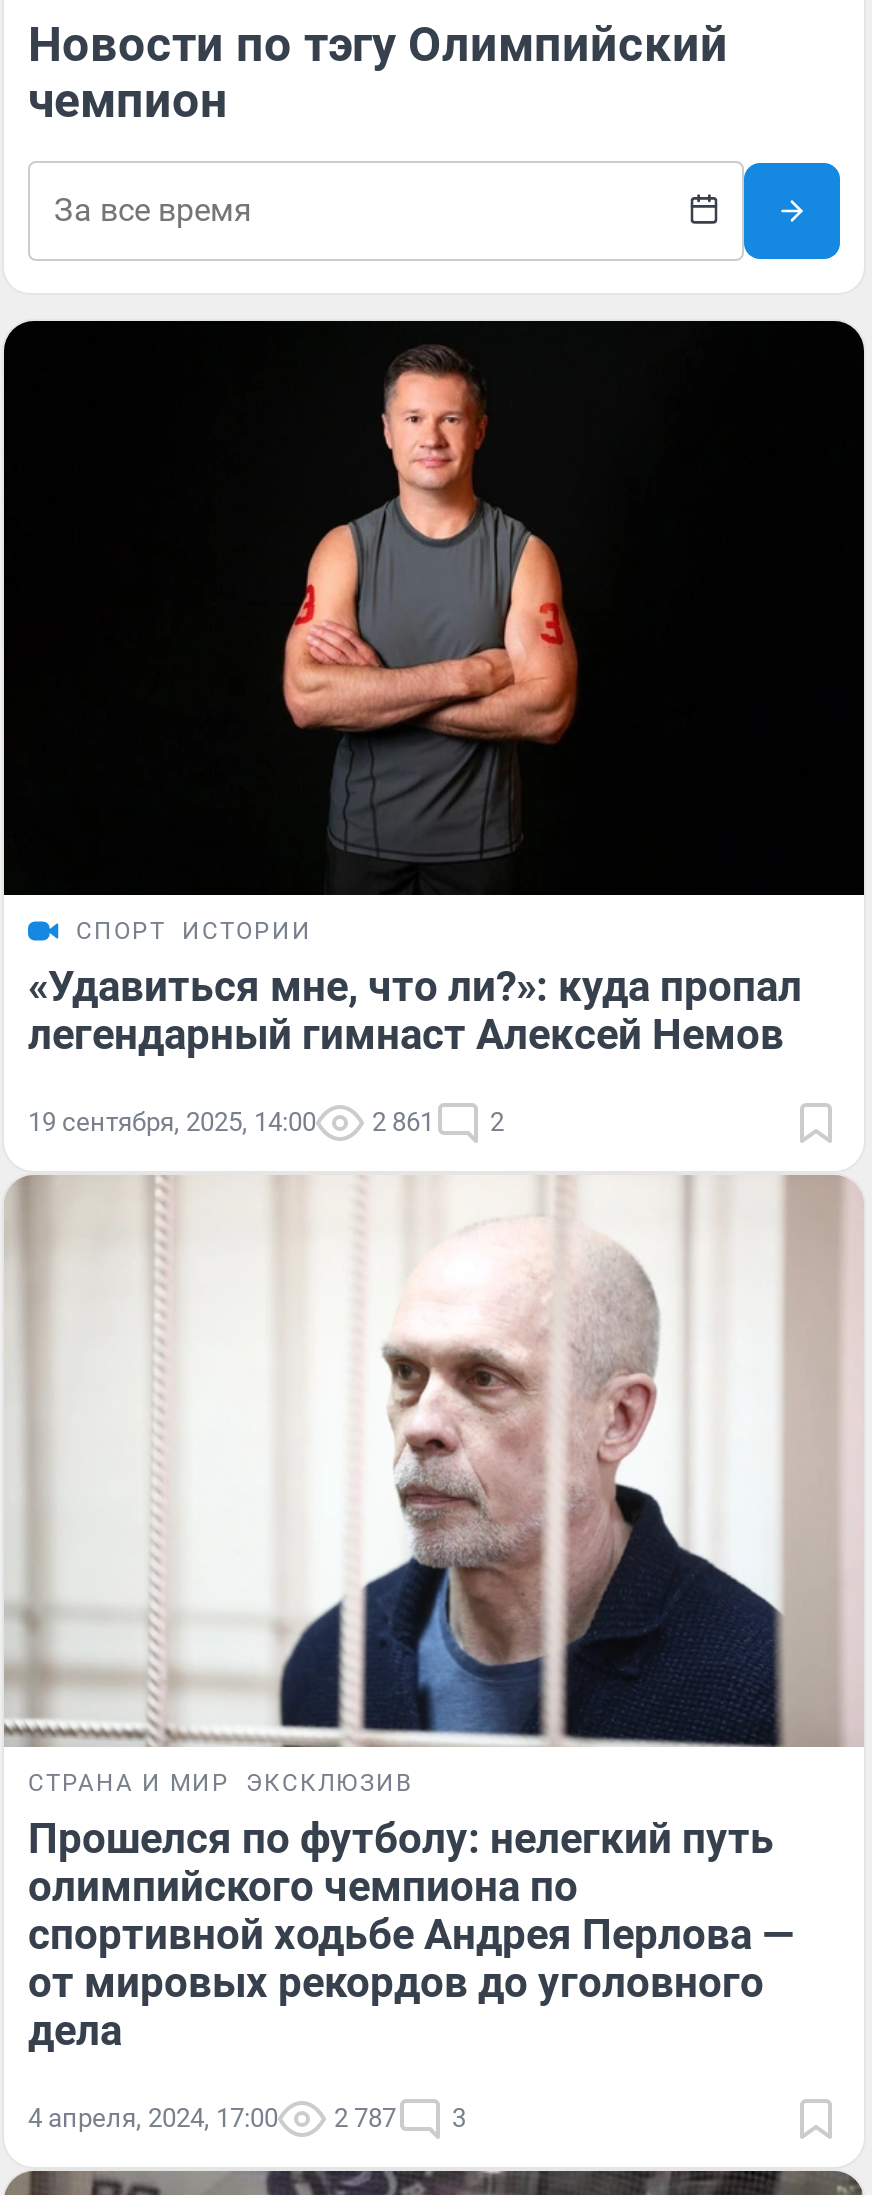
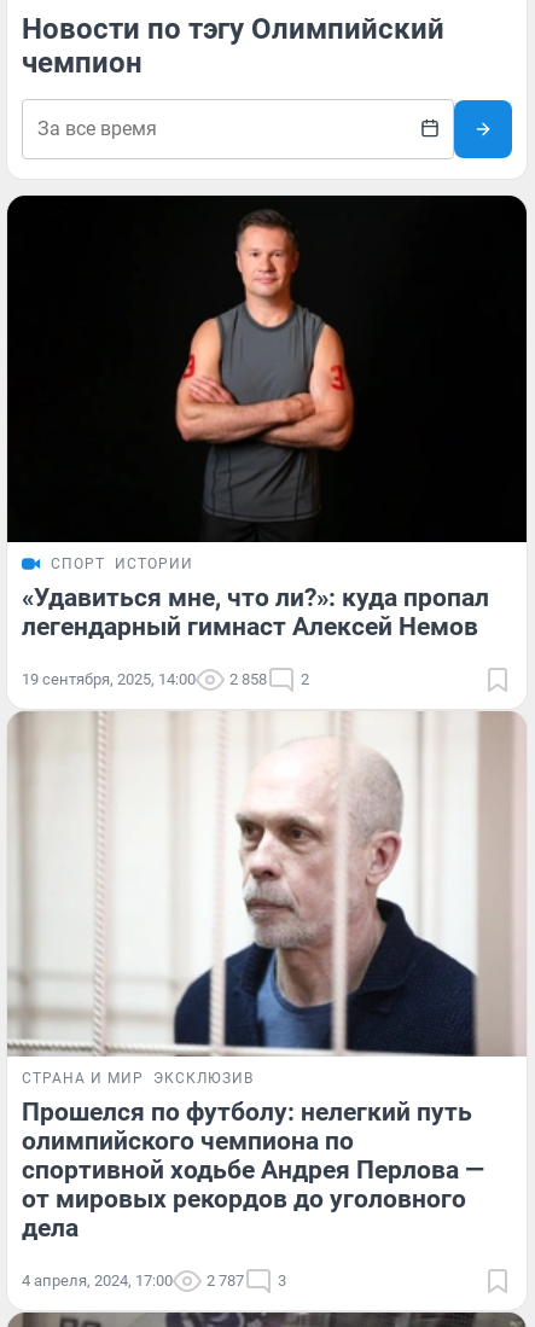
[28,1106,504,1136] 19 сентября, 2025, 14:00 2 861 2 -> [22,670,309,688] 19 сентября, 2025, 14:00 2 858 2

